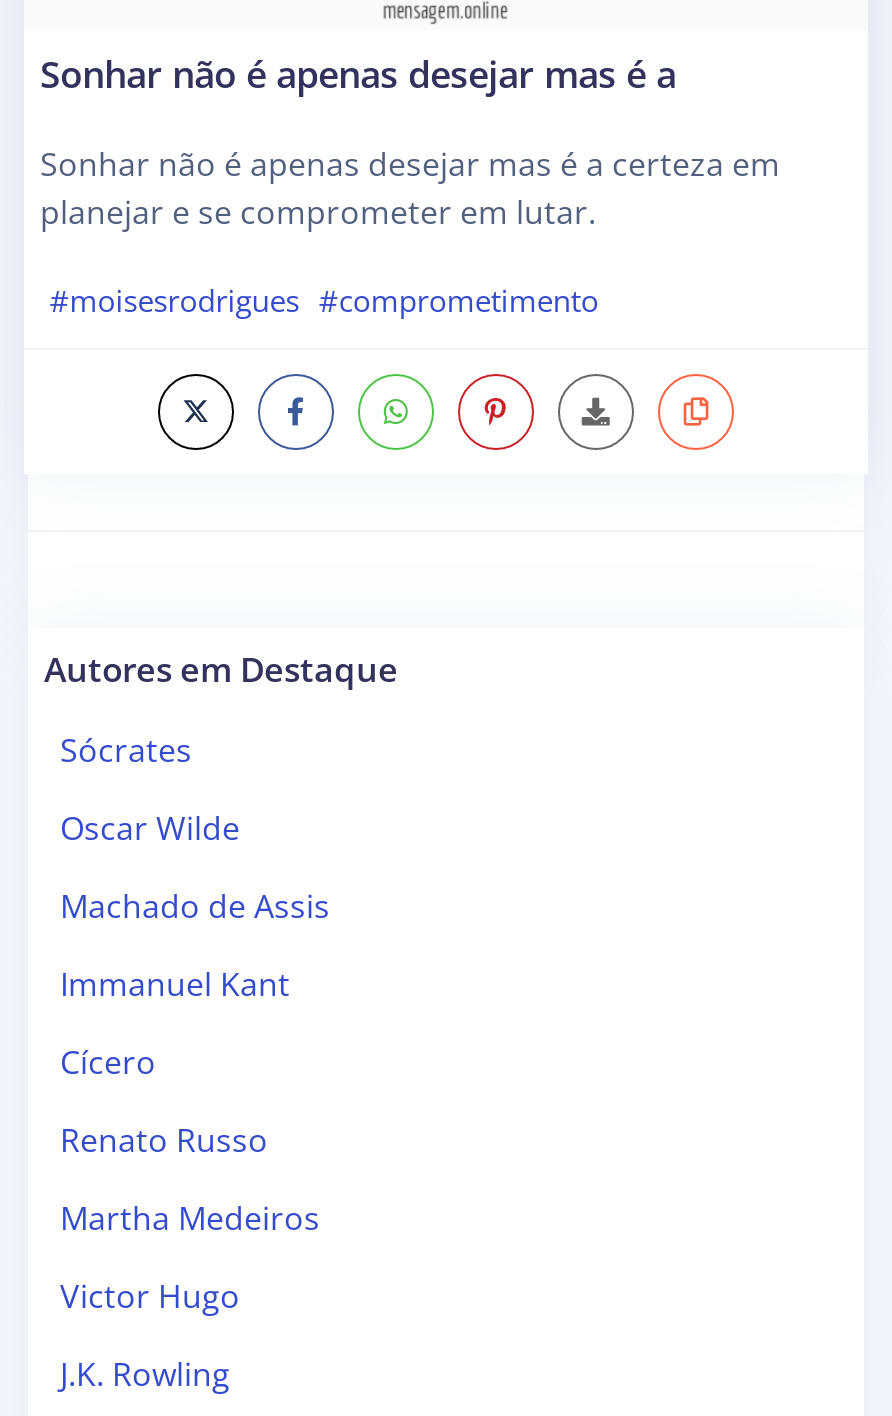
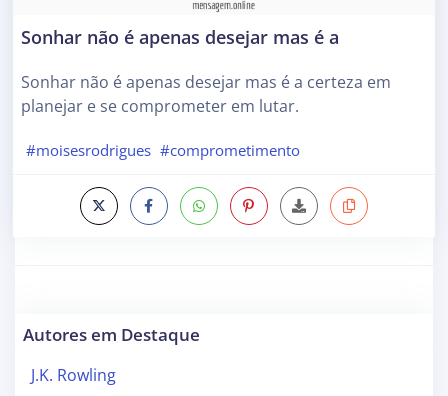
[60,728,330,1318] Sócrates | Oscar Wilde | Machado de Assis | Immanuel Kant | Cícero | Renato Russo | Martha Medeiros | Victor Hugo -> none

